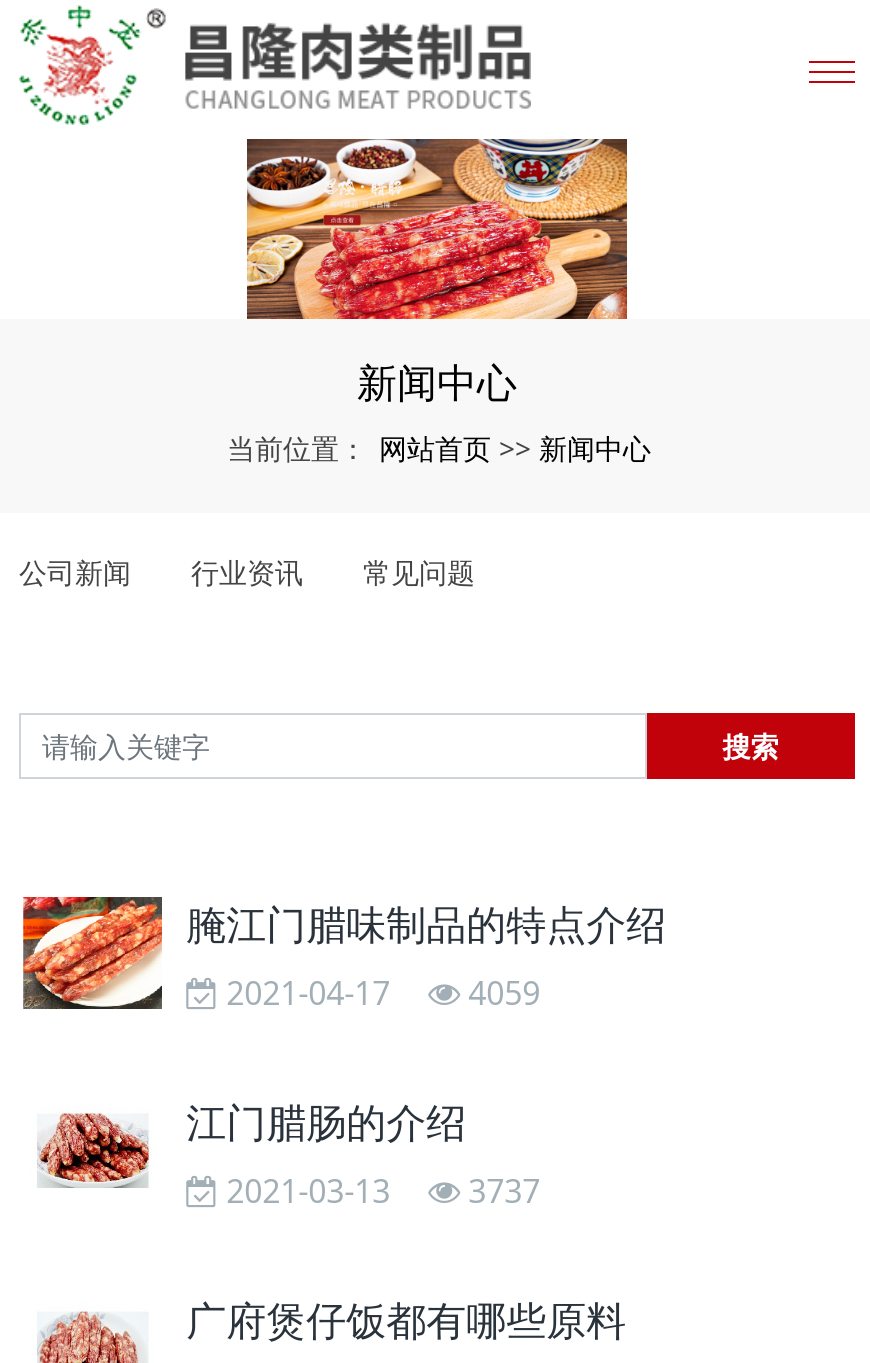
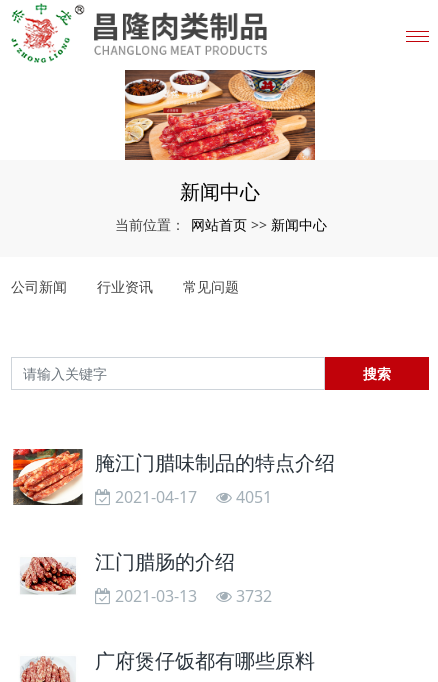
[218,971,540,1015] 2021-04-17 4059 -> [111,486,272,508] 2021-04-17 4051
[218,1169,540,1213] 2021-03-13 3737 -> [111,585,272,607] 2021-03-13 3732

